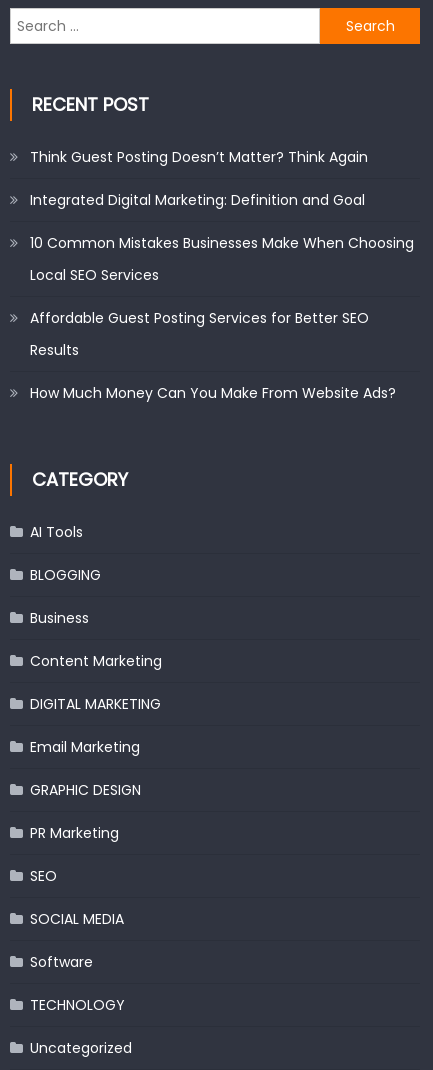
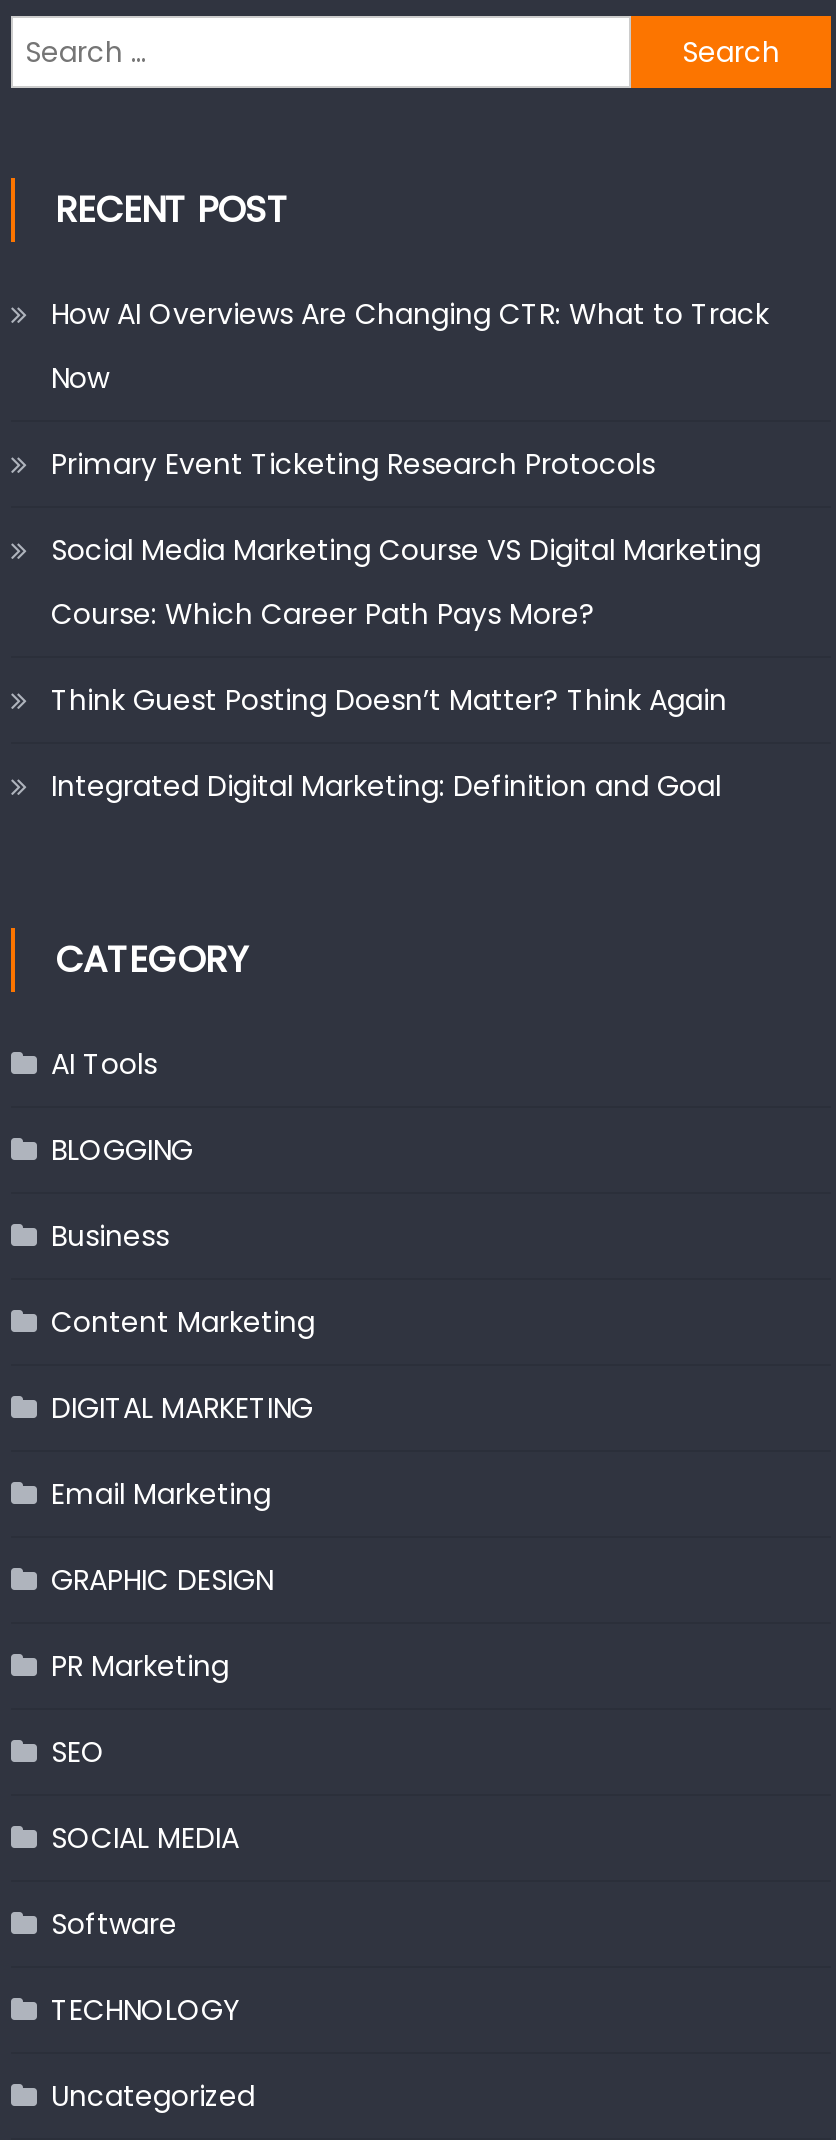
none -> [51,294,769,634] How AI Overviews Are Changing CTR: What to Track | Now | Primary Event Ticketing Research Protocols | Social Media Marketing Course VS Digital Marketing | Course: Which Career Path Pays More?
moved [30,147,368,210] -> [51,680,727,806]: Think Guest Posting Doesn’t Matter? Think Again | Integrated Digital Marketing: Definition and Goal
[30,233,414,403] 10 Common Mistakes Businesses Make When Choosing | Local SEO Services | Affordable Guest Posting Services for Better SEO | Results | How Much Money Can You Make From Website Ads? -> none

